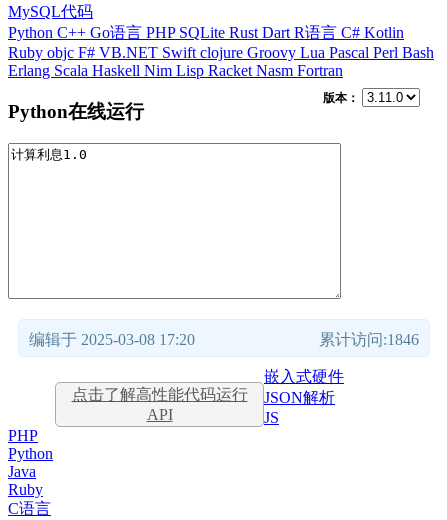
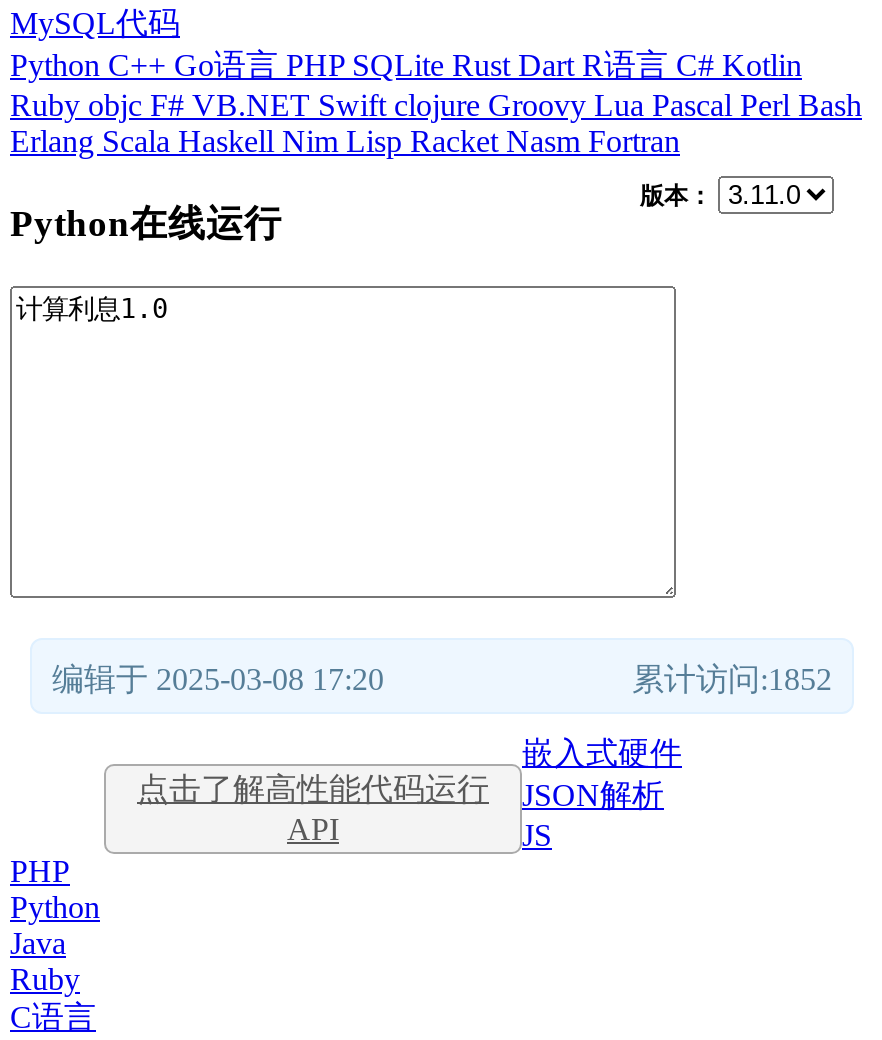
[319,331,419,348] 累计访问:1846 -> [632,663,832,697] 累计访问:1852

